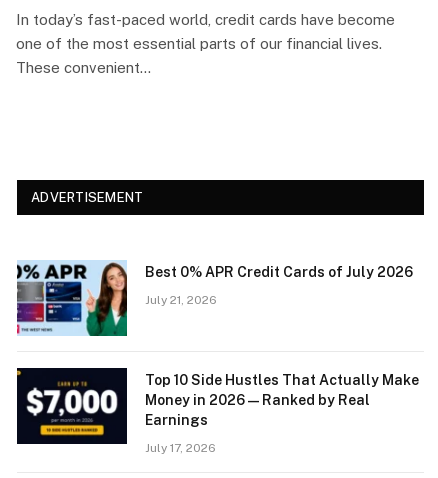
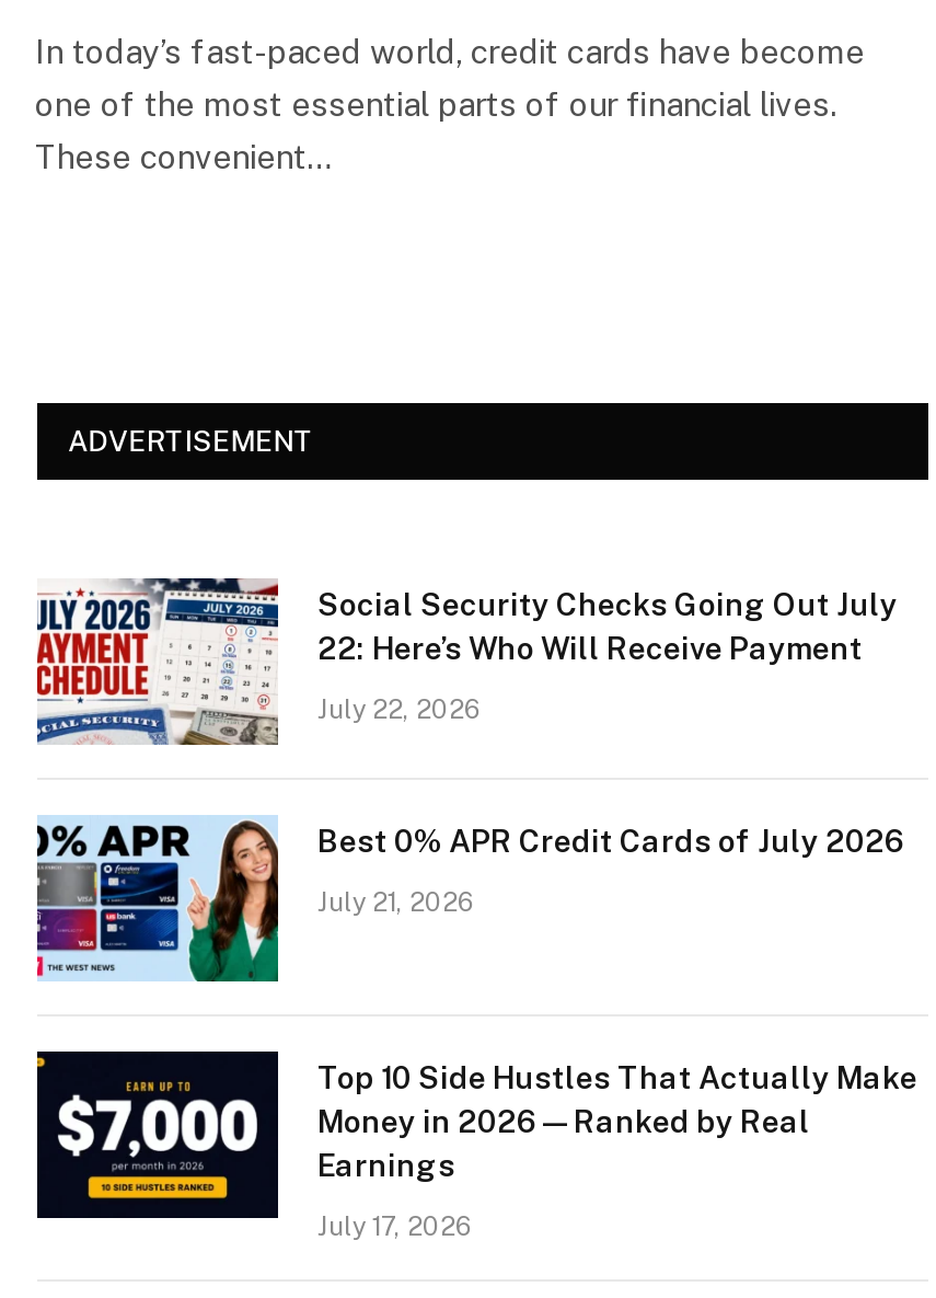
none -> [35,576,898,747] [image] | Social Security Checks Going Out July | 22: Here’s Who Will Receive Payment | July 22, 2026

